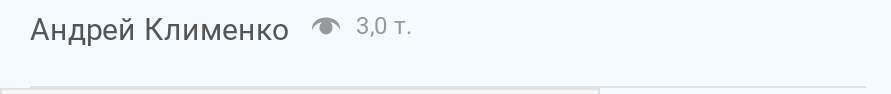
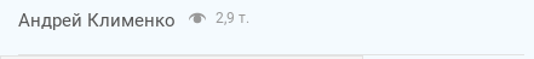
[356,11,412,39] 3,0 т. -> [216,9,249,26] 2,9 т.

